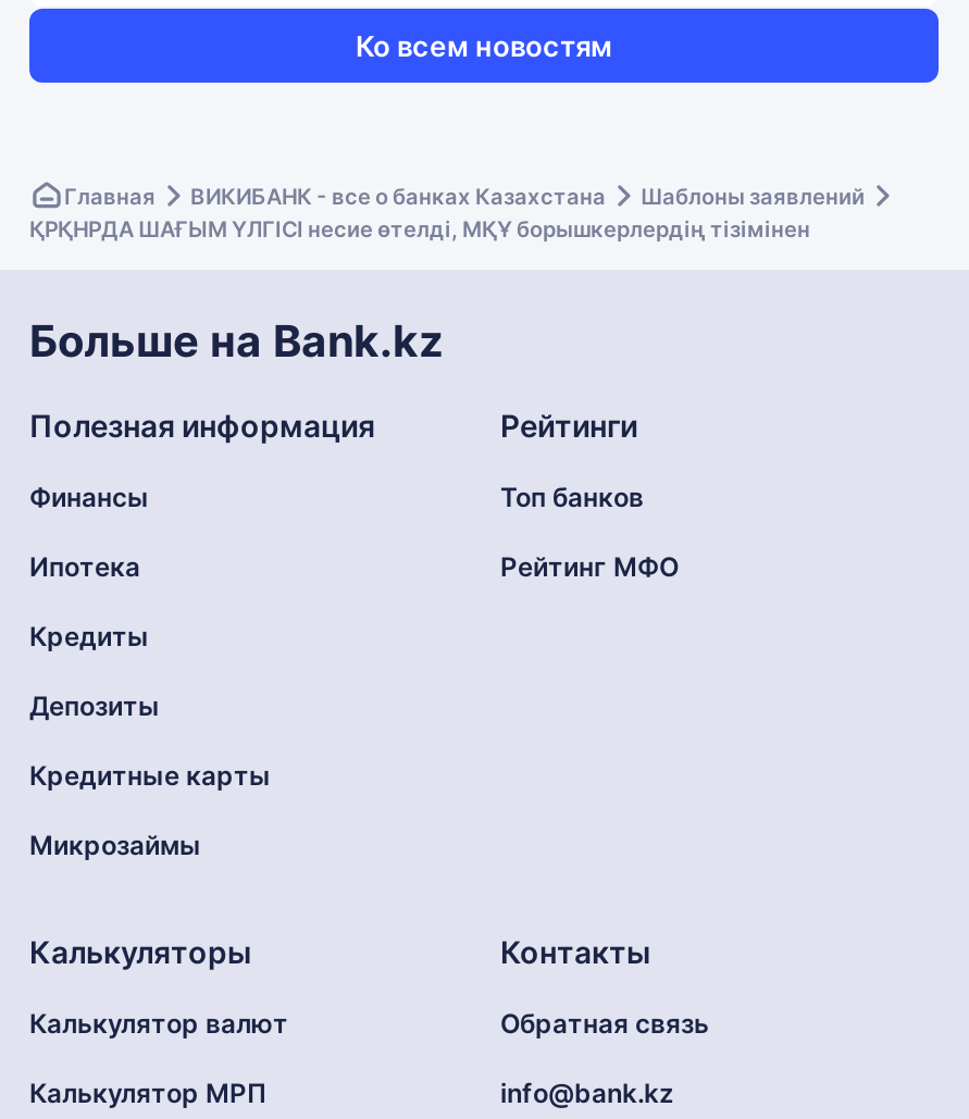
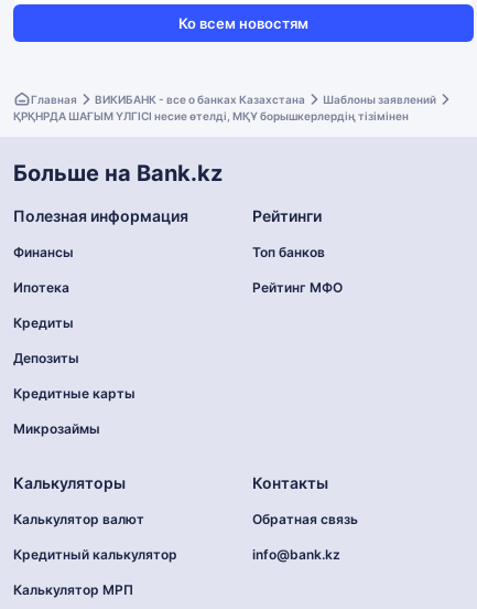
none -> [13,546,177,563] Кредитный калькулятор

